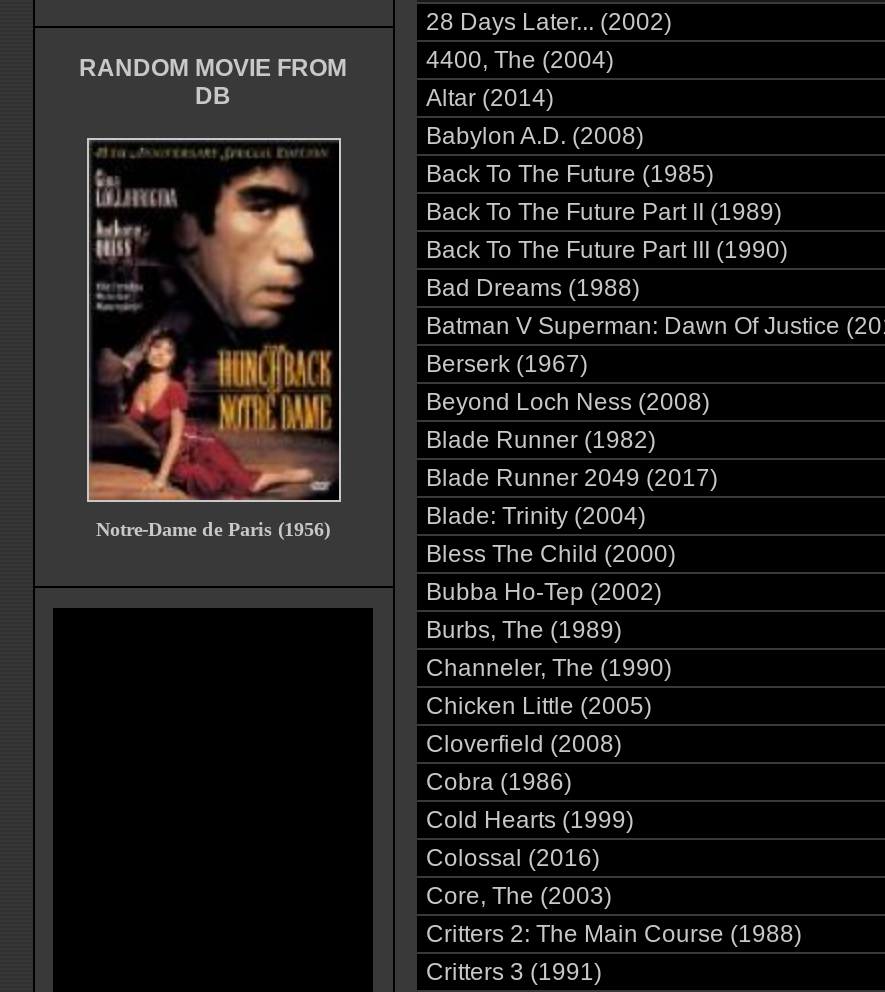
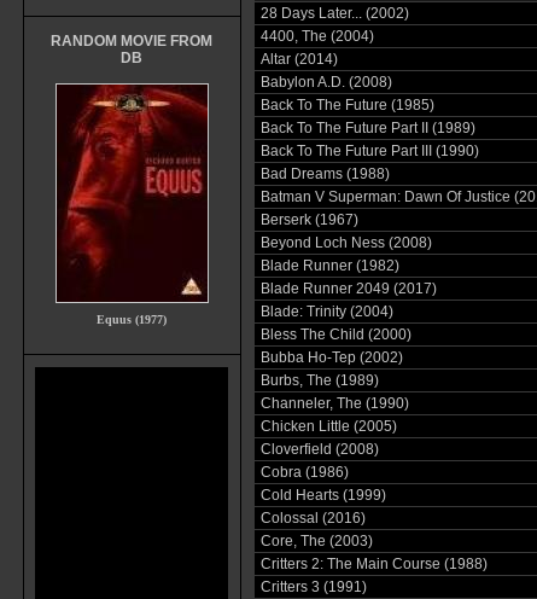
[87,138,339,540] [image] | Notre-Dame de Paris (1956) -> [57,83,209,326] [image] | Equus (1977)

